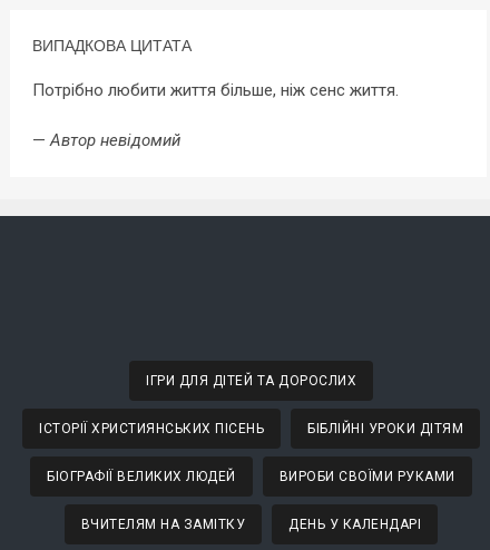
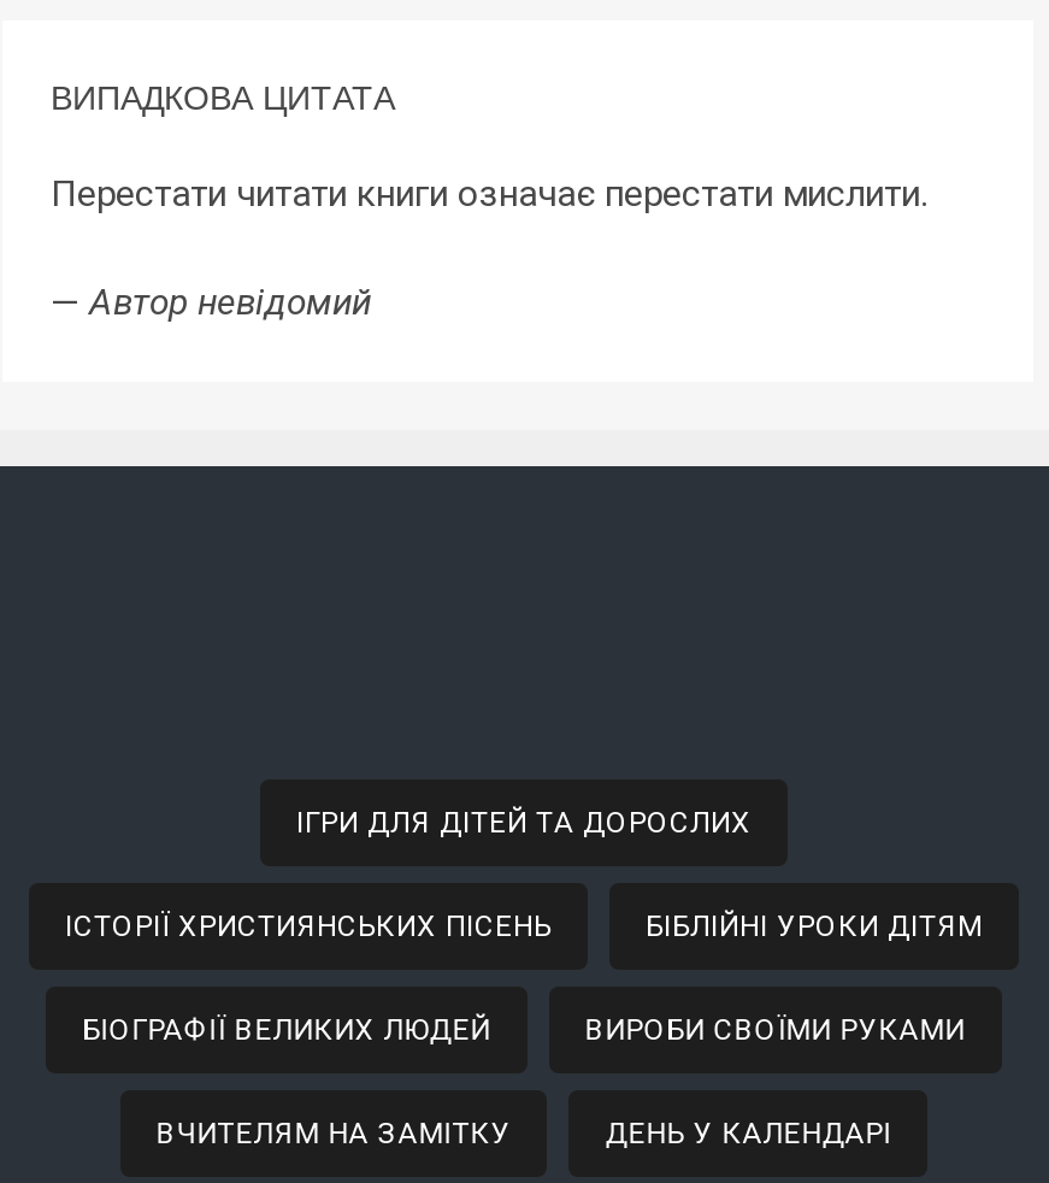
[32,80,399,100] Потрібно любити життя більше, ніж сенс життя. -> [51,173,927,216] Перестати читати книги означає перестати мислити.

